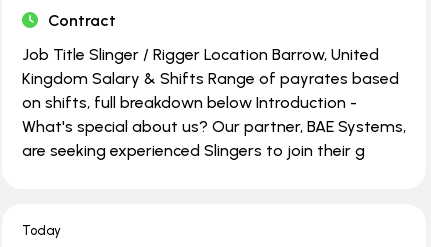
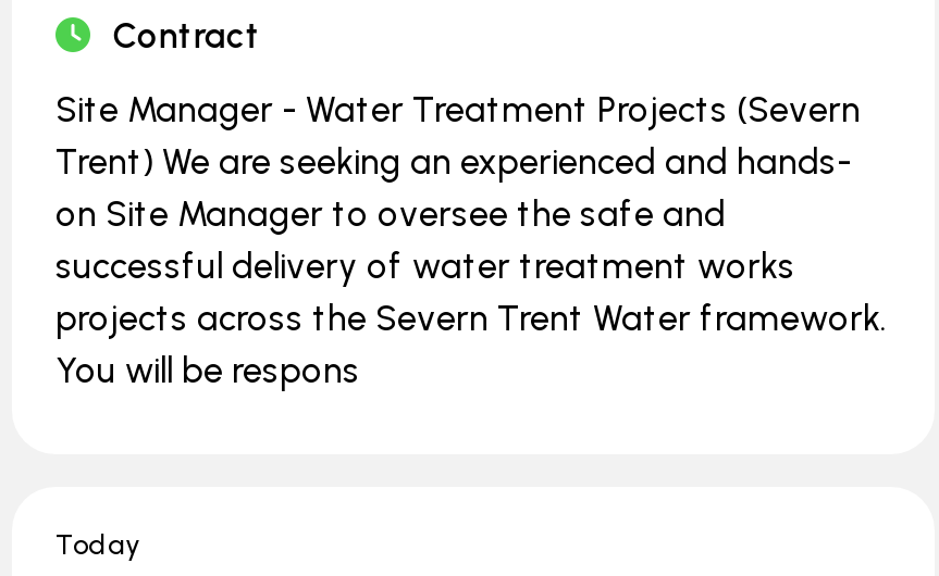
[22,45,406,160] Job Title Slinger / Rigger Location Barrow, United | Kingdom Salary & Shifts Range of payrates based | on shifts, full breakdown below Introduction - | What's special about us? Our partner, BAE Systems, | are seeking experienced Slingers to join their g -> [55,89,887,391] Site Manager - Water Treatment Projects (Severn | Trent) We are seeking an experienced and hands- | on Site Manager to oversee the safe and | successful delivery of water treatment works | projects across the Severn Trent Water framework. | You will be respons

